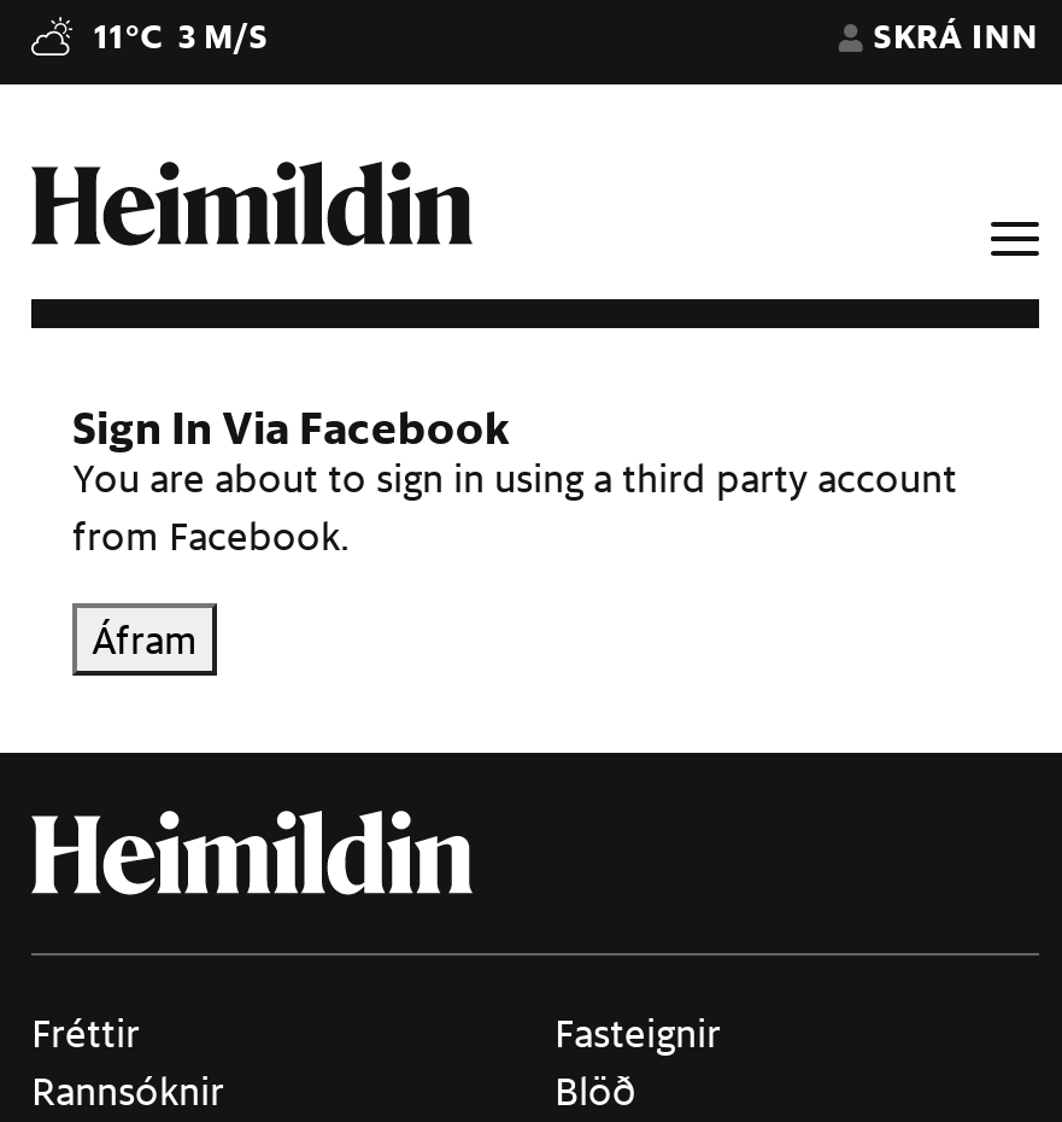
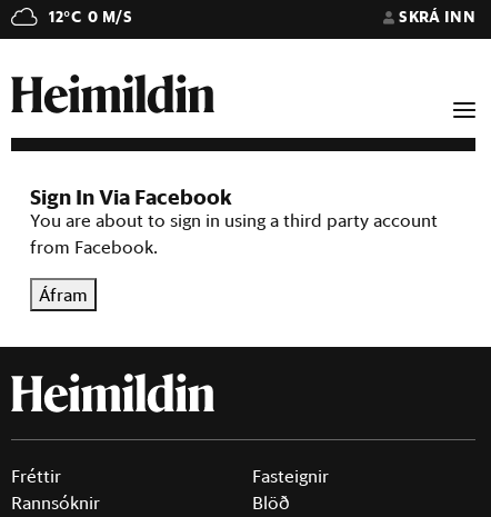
[94,14,269,58] 11°C 3 M/S -> [49,7,132,27] 12°C 0 M/S

